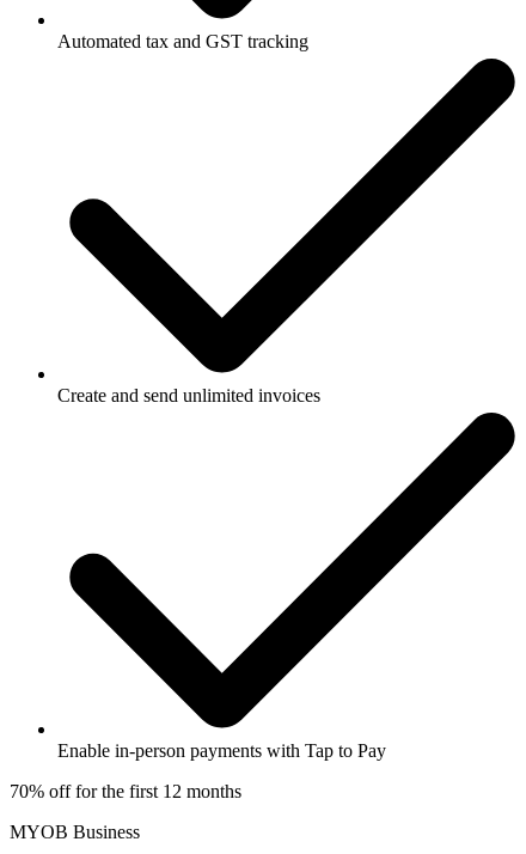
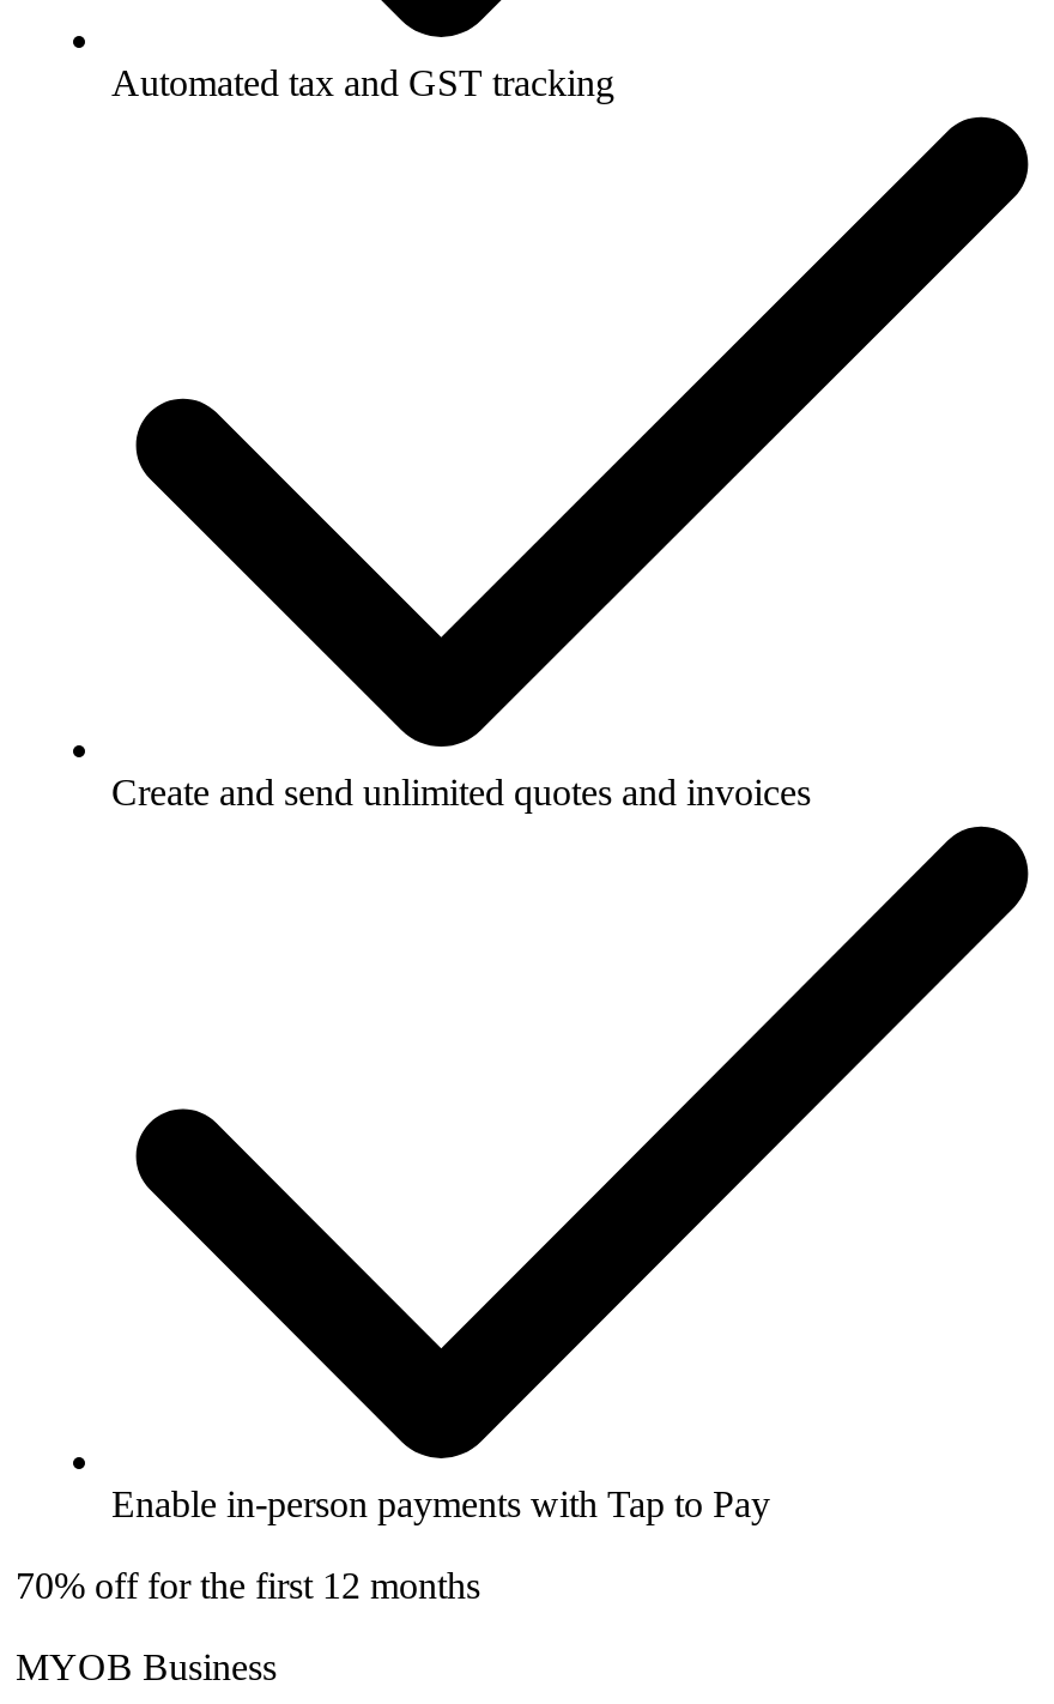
[57,385,320,406] Create and send unlimited invoices -> [111,772,811,813] Create and send unlimited quotes and invoices

